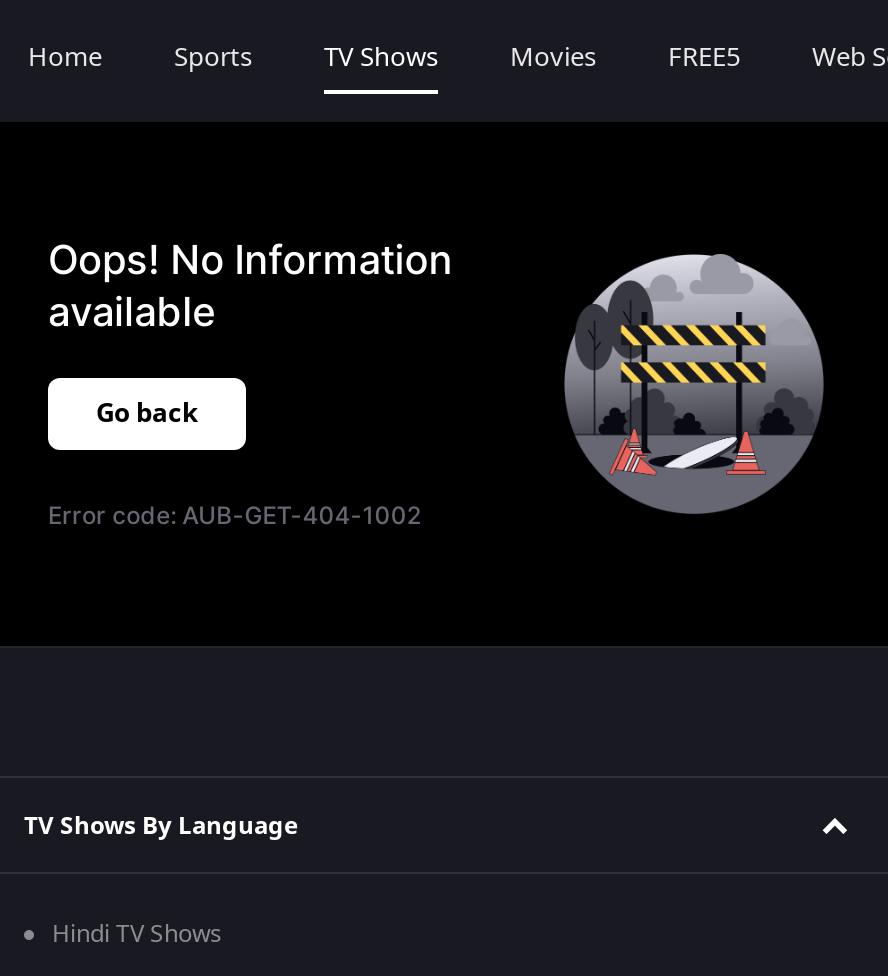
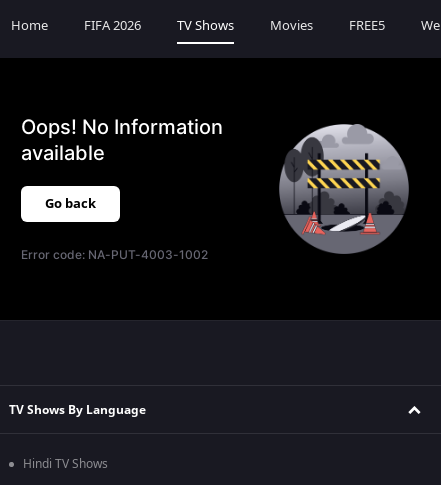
[174,38,252,76] Sports -> [84,16,141,35] FIFA 2026
[48,500,421,530] Error code: AUB-GET-404-1002 -> [21,247,208,262] Error code: NA-PUT-4003-1002

